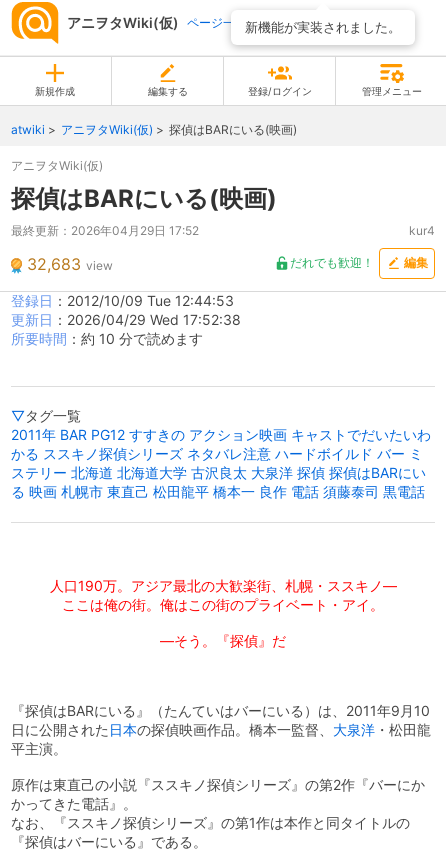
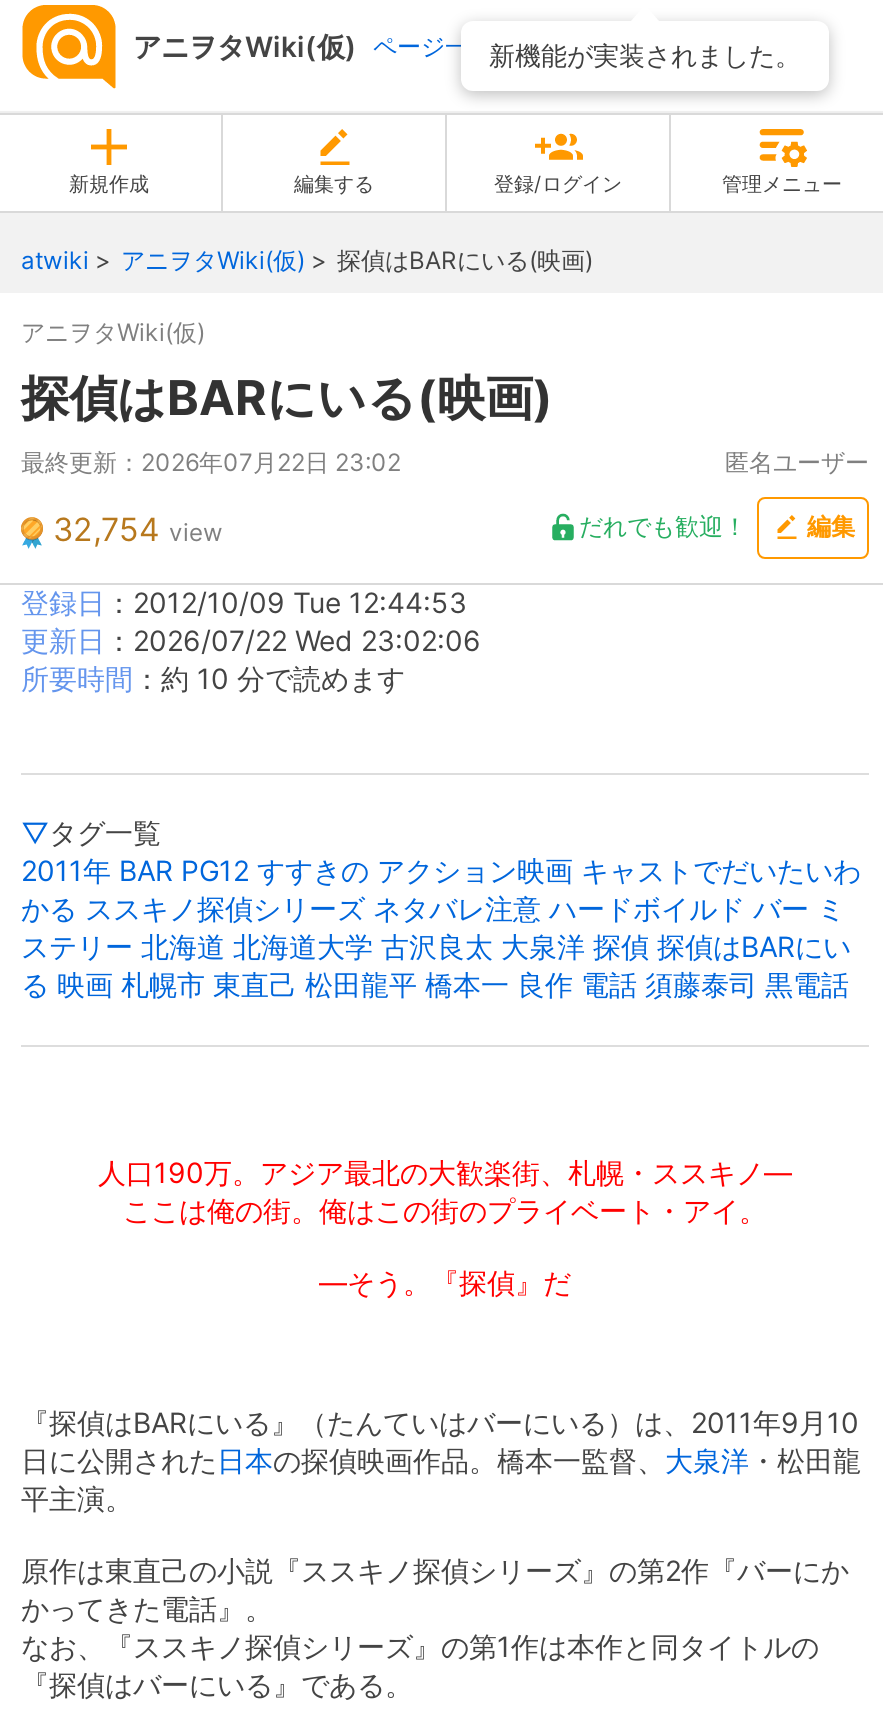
[11,223,435,238] 最終更新：2026年04月29日 17:52 | kur4 -> [21,447,869,477] 最終更新：2026年07月22日 23:02 | 匿名ユーザー
[27,253,113,273] 32,683 view -> [53,508,223,548] 32,754 view
[11,311,241,328] 更新日：2026/04/29 Wed 17:52:38 -> [21,623,481,657] 更新日：2026/07/22 Wed 23:02:06

